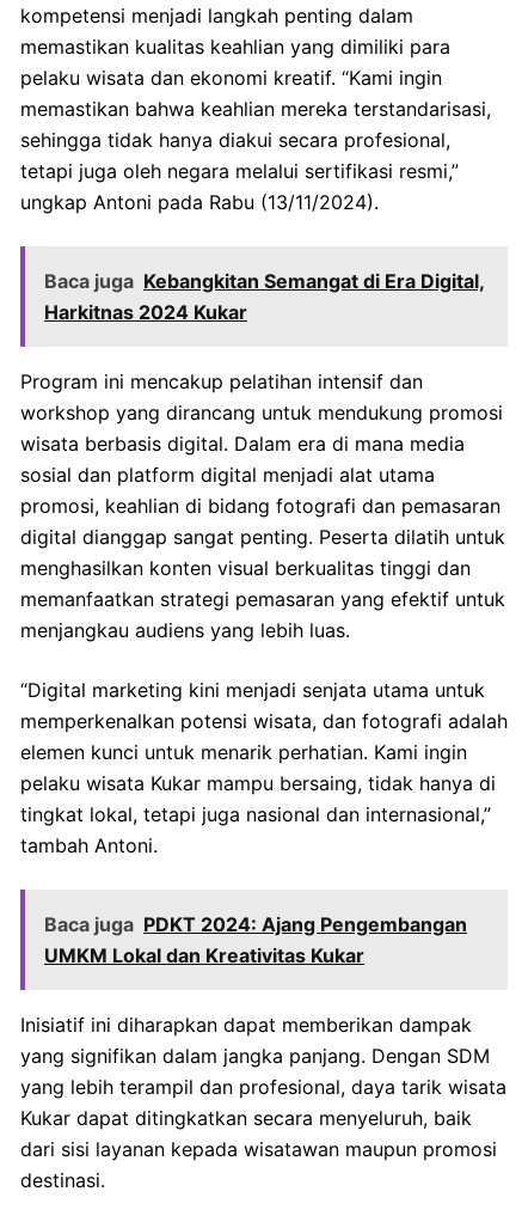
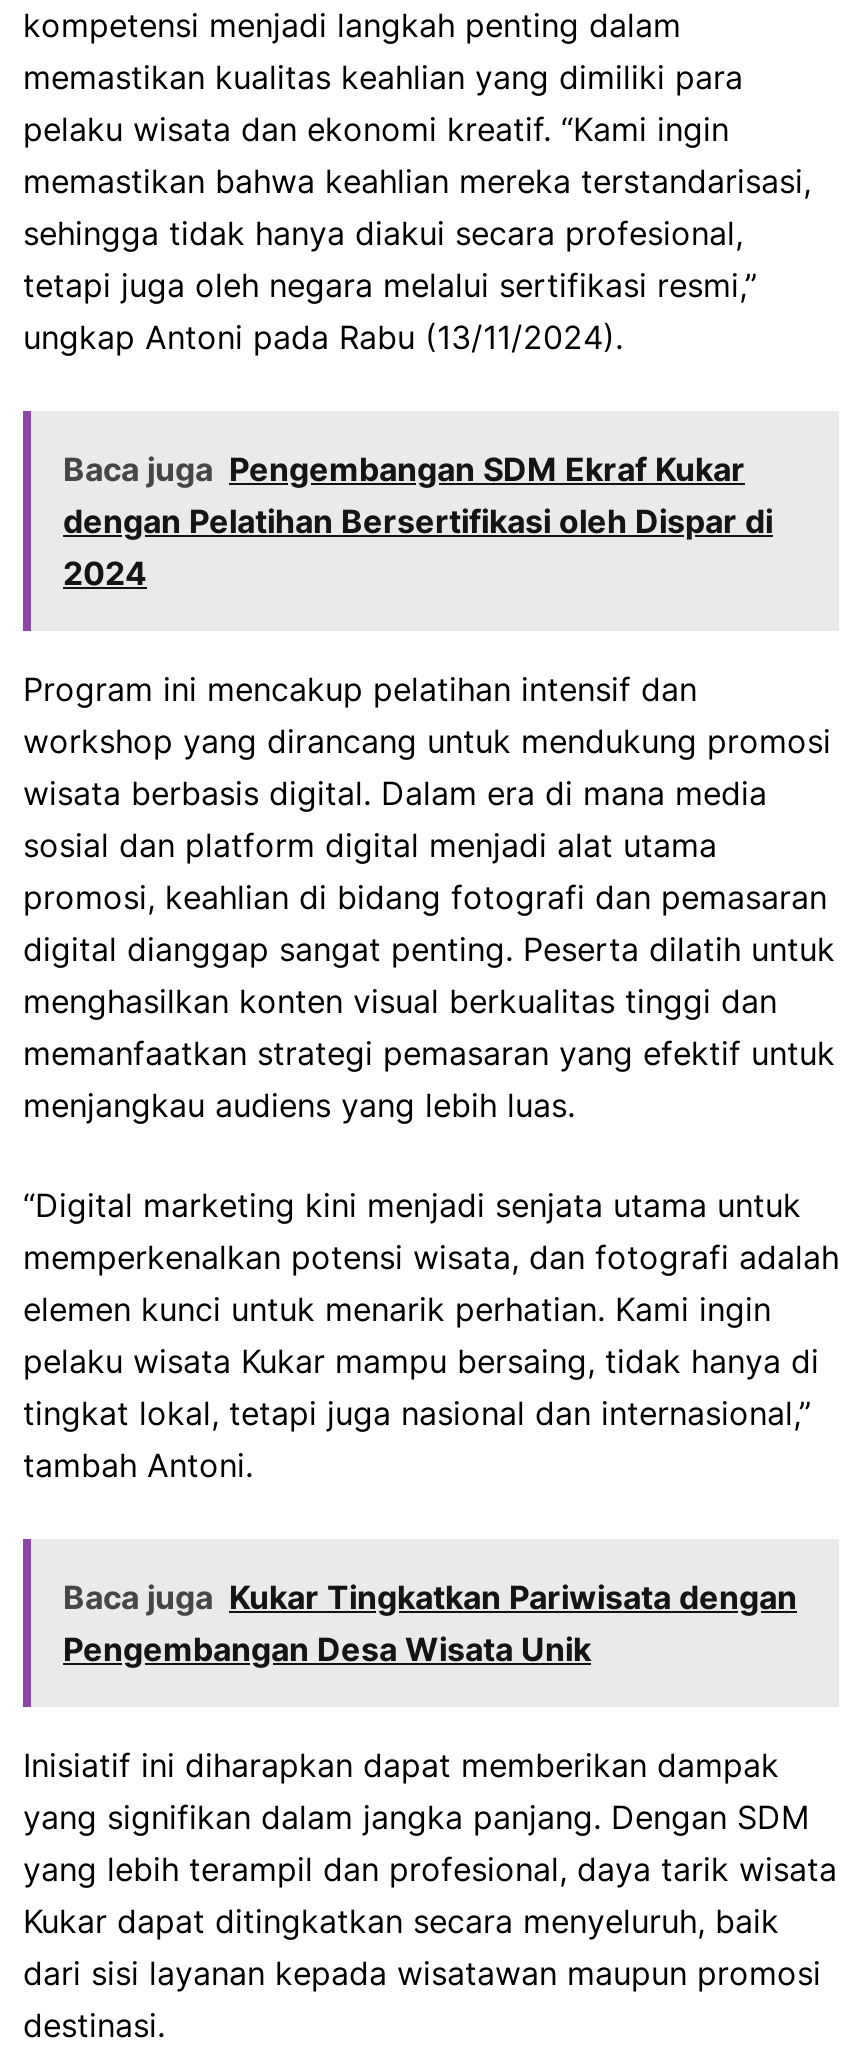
[44,269,485,324] Baca juga Kebangkitan Semangat di Era Digital, | Harkitnas 2024 Kukar -> [63,450,773,594] Baca juga Pengembangan SDM Ekraf Kukar | dengan Pelatihan Bersertifikasi oleh Dispar di | 2024
[44,912,467,967] Baca juga PDKT 2024: Ajang Pengembangan | UMKM Lokal dan Kreativitas Kukar -> [63,1578,797,1670] Baca juga Kukar Tingkatkan Pariwisata dengan | Pengembangan Desa Wisata Unik

